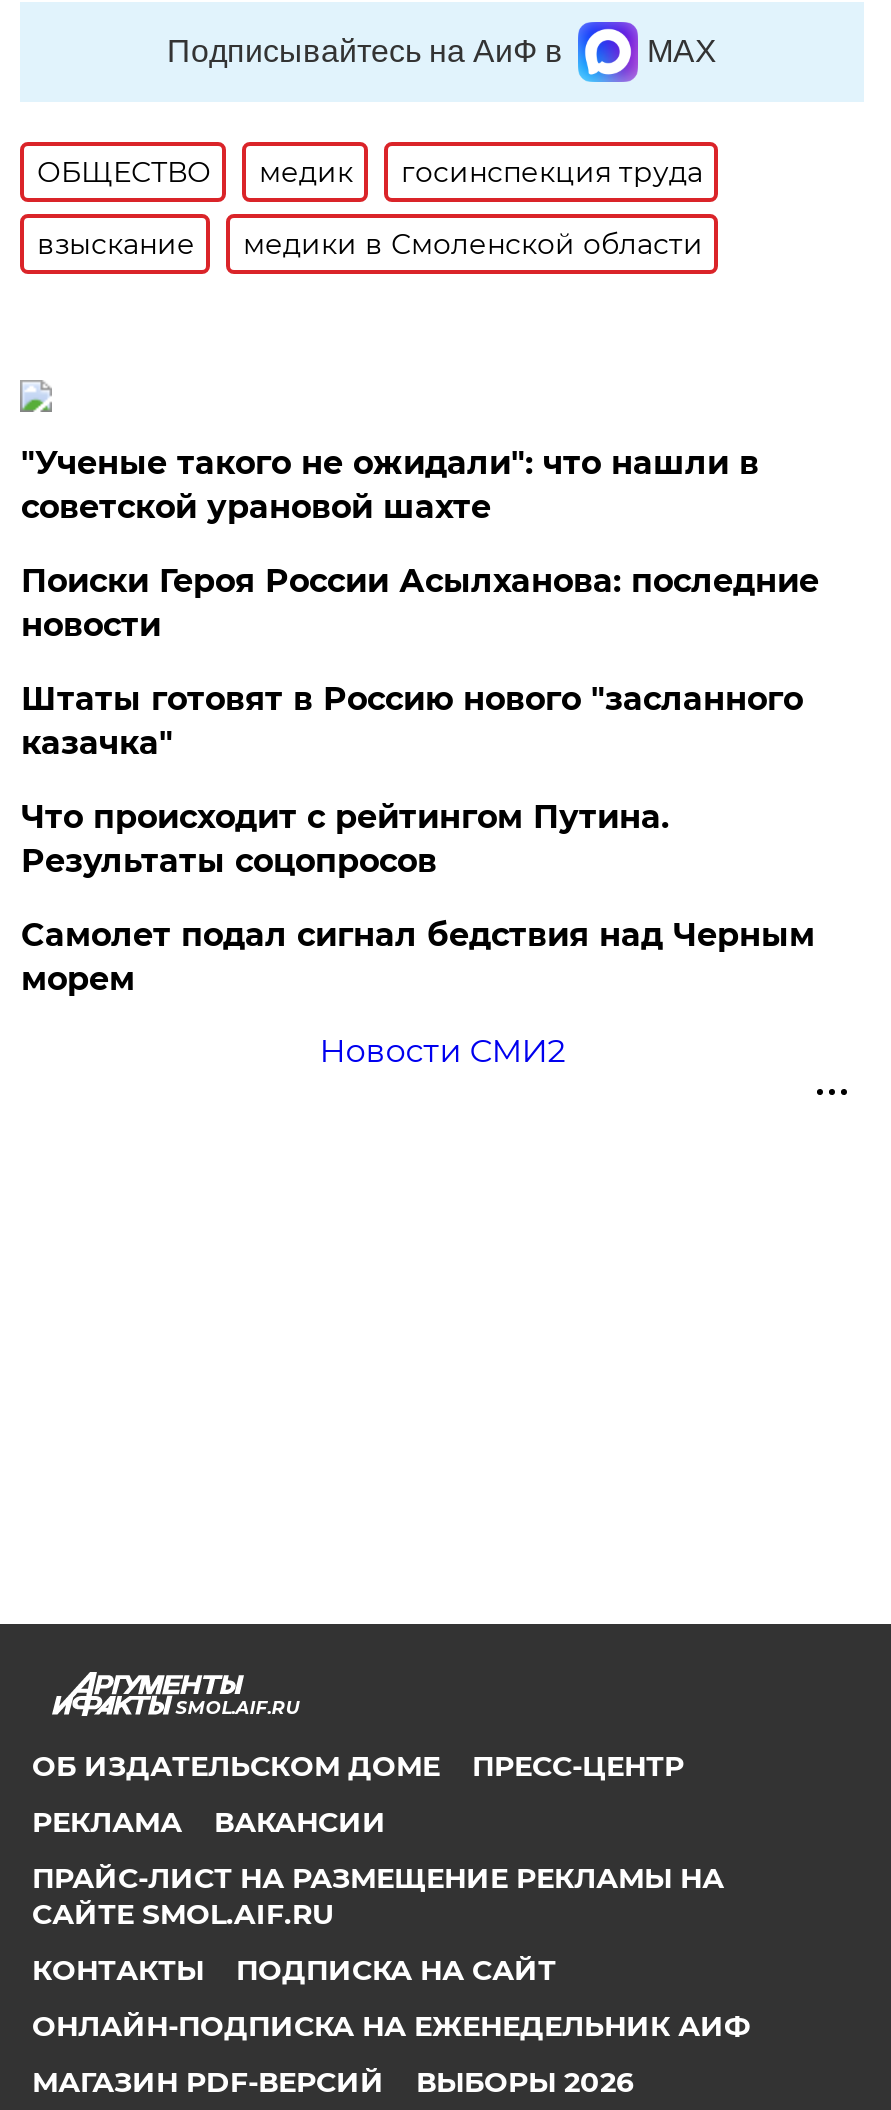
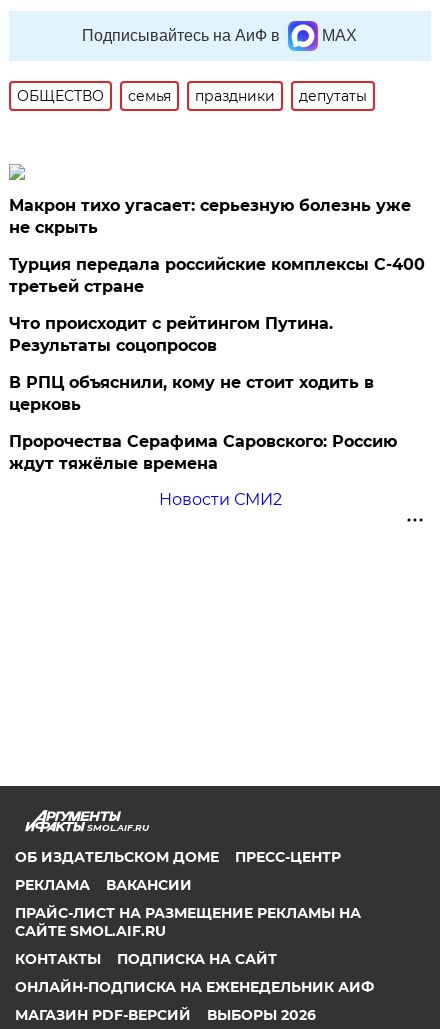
[37,154,703,262] медик | госинспекция труда | взыскание | медики в Смоленской области -> [128,87,367,105] семья | праздники | депутаты
[21,444,819,762] "Ученые такого не ожидали": что нашли в | советской урановой шахте | Поиски Героя России Асылханова: последние | новости | Штаты готовят в Россию нового "засланного | казачка" -> [9,196,425,296] Макрон тихо угасает: серьезную болезнь уже | не скрыть | Турция передала российские комплексы С-400 | третьей стране
moved [21,798,669,880] -> [9,314,333,355]: Что происходит с рейтингом Путина. | Результаты соцопросов
[21,916,815,998] Самолет подал сигнал бедствия над Черным | морем -> [9,373,397,473] В РПЦ объяснили, кому не стоит ходить в | церковь | Пророчества Серафима Саровского: Россию | ждут тяжёлые времена

